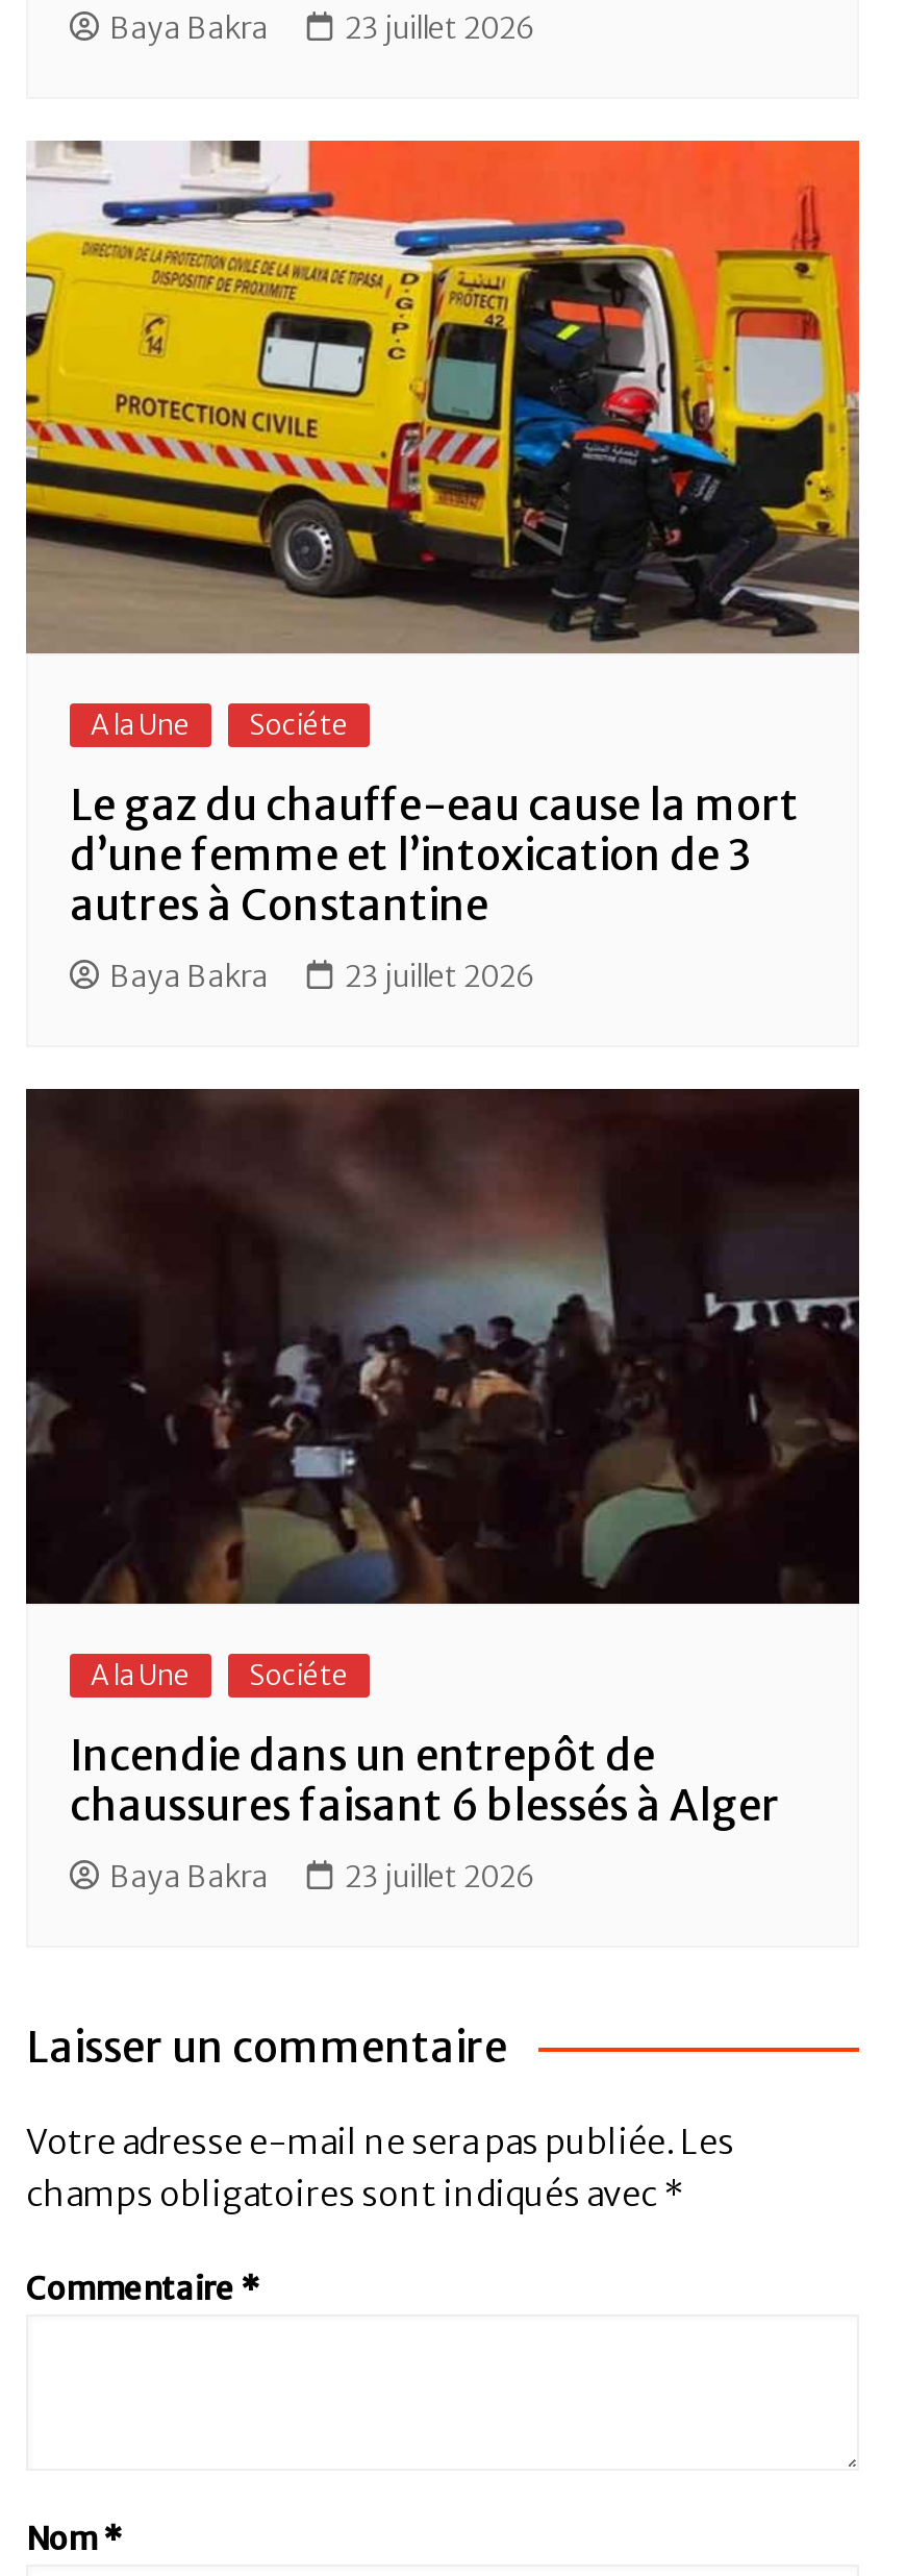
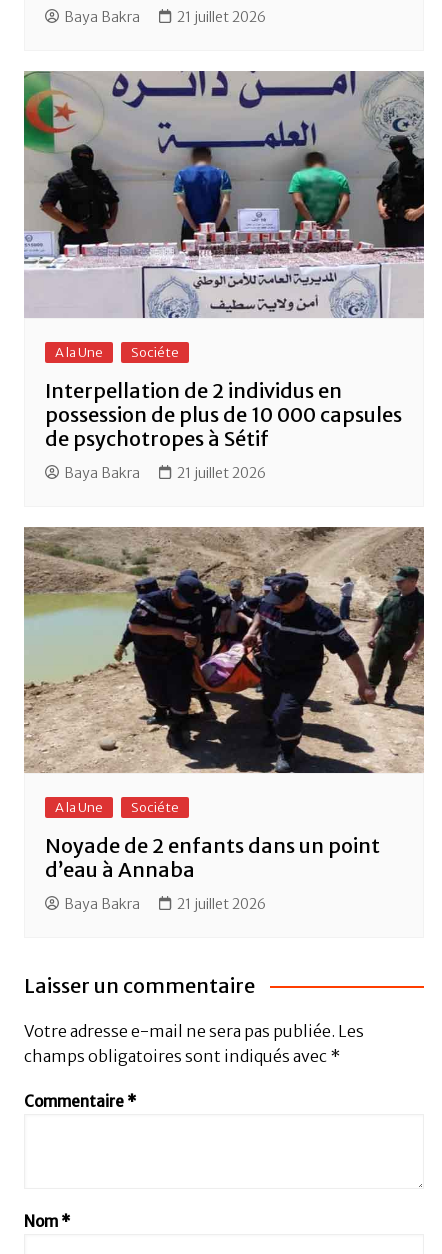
[345,10,534,48] 23 juillet 2026 -> [177,8,266,26] 21 juillet 2026
[24,139,861,653] [image] -> [23,70,425,318] [image]
[70,779,799,931] Le gaz du chauffe-eau cause la mort | d’une femme et l’intoxication de 3 | autres à Constantine -> [45,378,402,451] Interpellation de 2 individus en | possession de plus de 10 000 capsules | de psychotropes à Sétif
[345,958,534,996] 23 juillet 2026 -> [177,464,266,482] 21 juillet 2026
[24,1087,861,1606] [image] -> [23,526,425,774] [image]
[70,1728,780,1830] Incendie dans un entrepôt de | chaussures faisant 6 blessés à Alger -> [45,833,380,882] Noyade de 2 enfants dans un point | d’eau à Annaba
[345,1857,534,1895] 23 juillet 2026 -> [177,895,266,913] 21 juillet 2026

